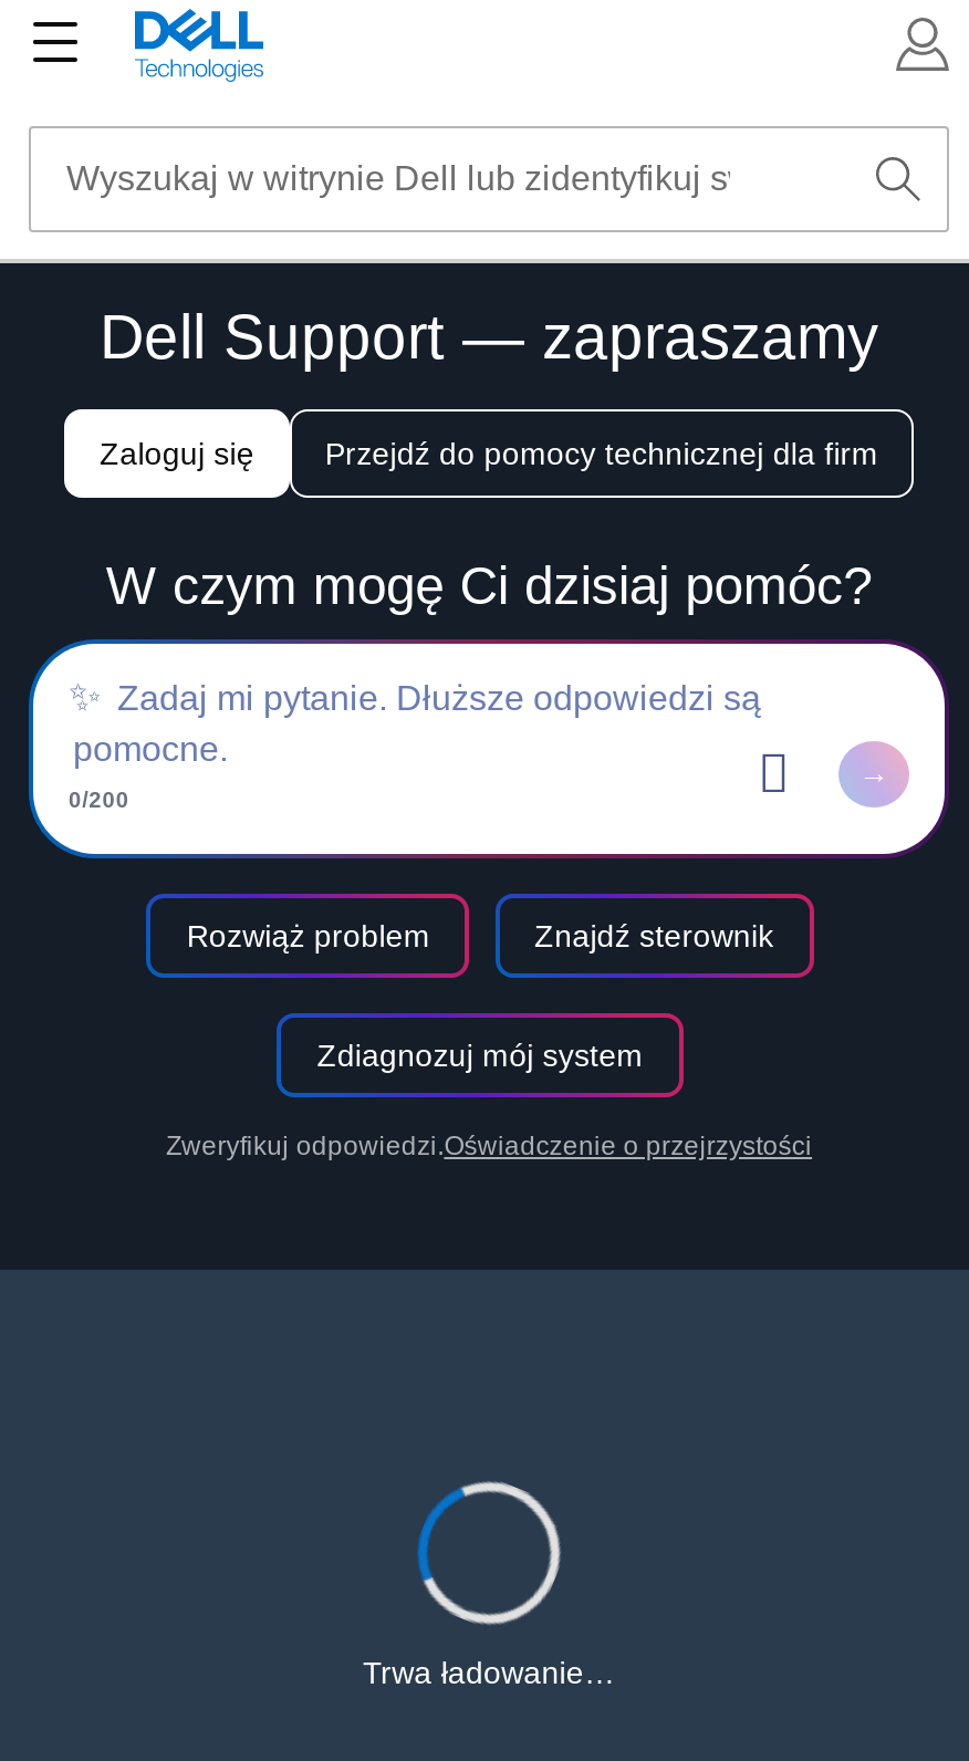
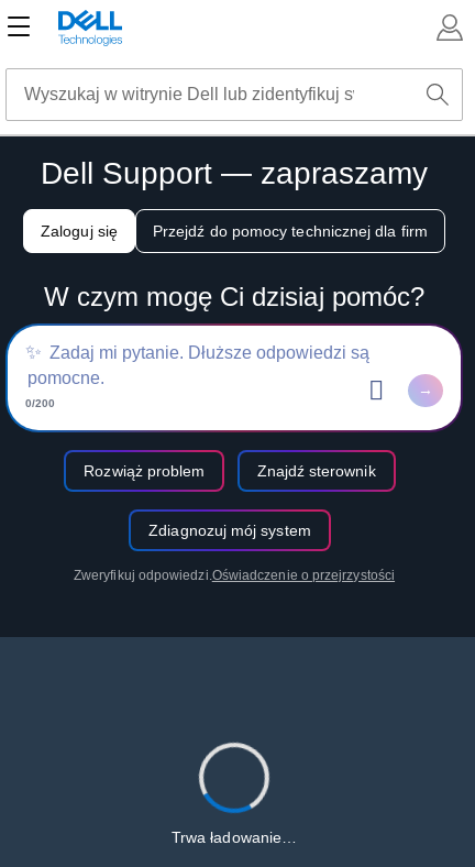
[416,1487,522,1626] [image] -> [198,745,252,813] [image]

